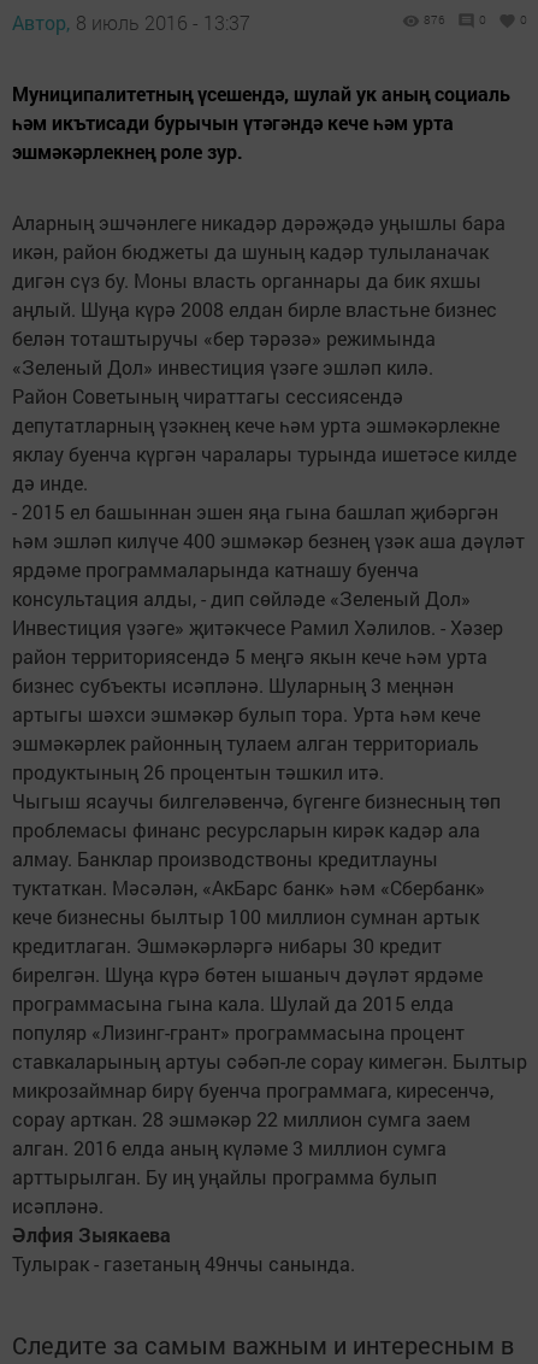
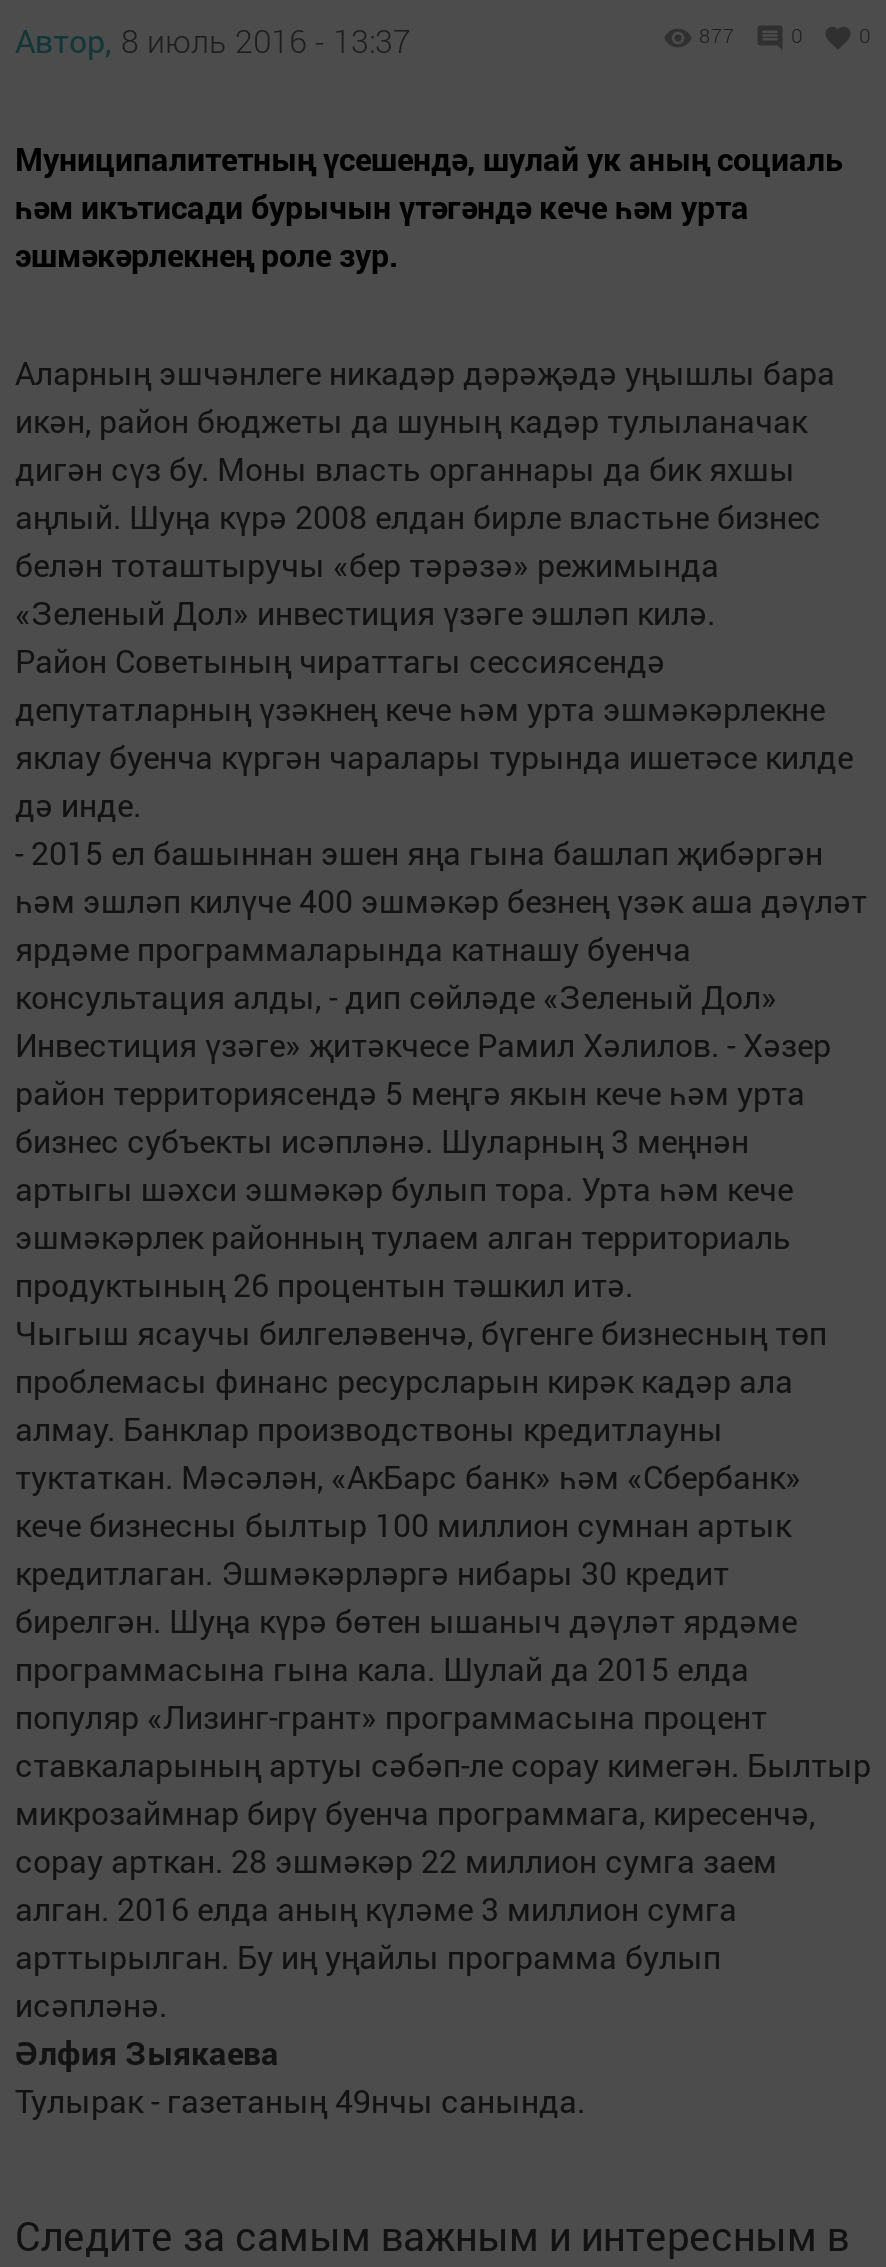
[424,12,445,28] 876 -> [699,24,735,50] 877

